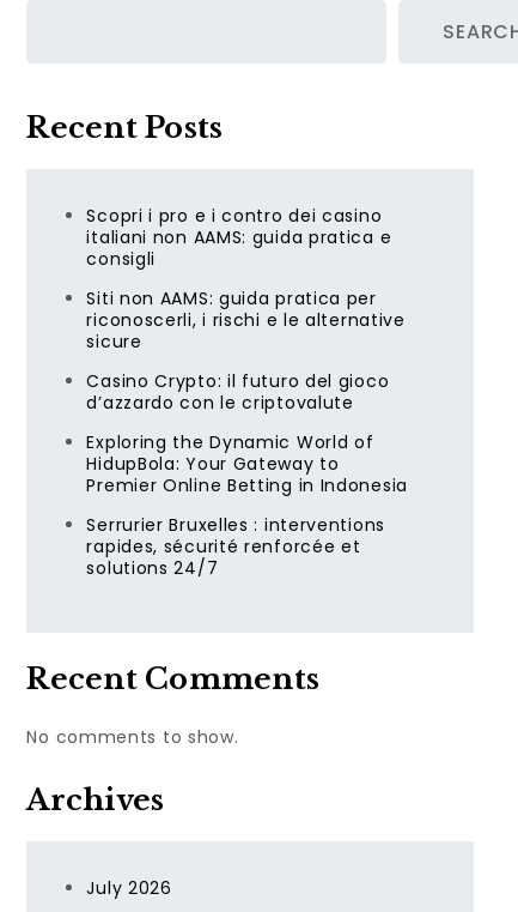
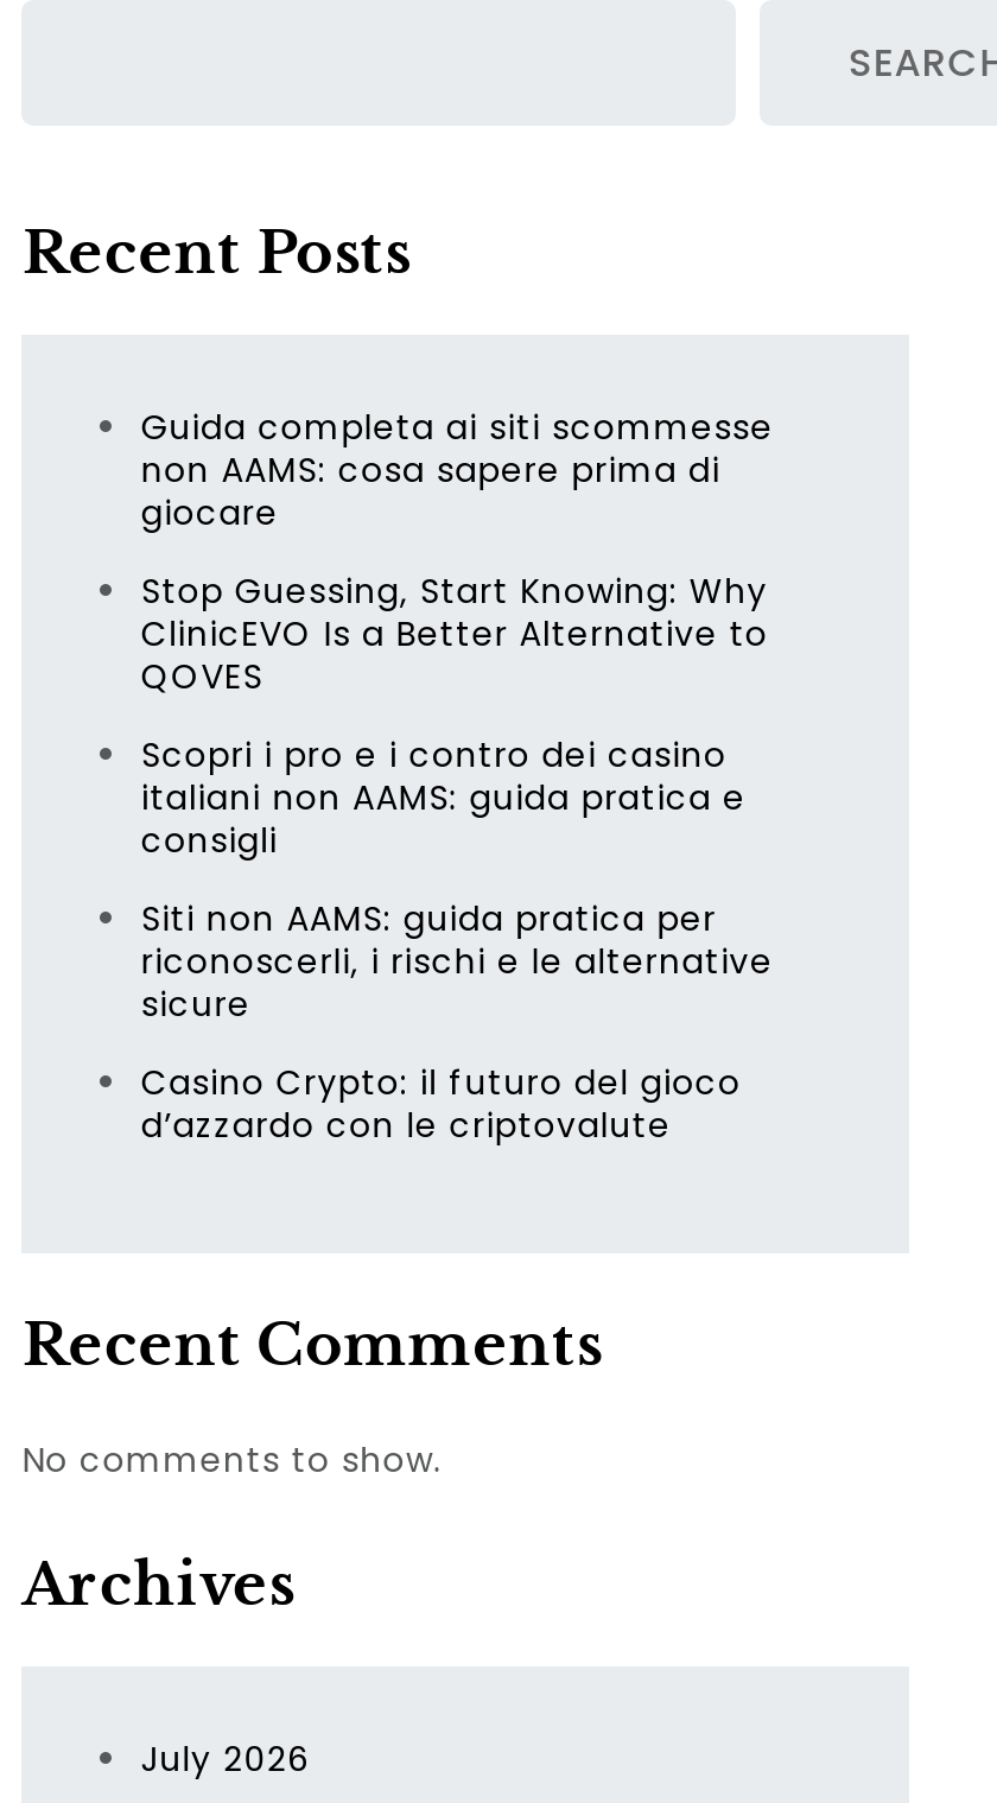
none -> [141,404,773,700] Guida completa ai siti scommesse | non AAMS: cosa sapere prima di | giocare | Stop Guessing, Start Knowing: Why | ClinicEVO Is a Better Alternative to | QOVES
moved [87,204,405,415] -> [141,731,773,1149]: Scopri i pro e i contro dei casino | italiani non AAMS: guida pratica e | consigli | Siti non AAMS: guida pratica per | riconoscerli, i rischi e le alternative | sicure | Casino Crypto: il futuro del gioco | d’azzardo con le criptovalute
[87,430,408,580] Exploring the Dynamic World of | HidupBola: Your Gateway to | Premier Online Betting in Indonesia | Serrurier Bruxelles : interventions | rapides, sécurité renforcée et | solutions 24/7 -> none

